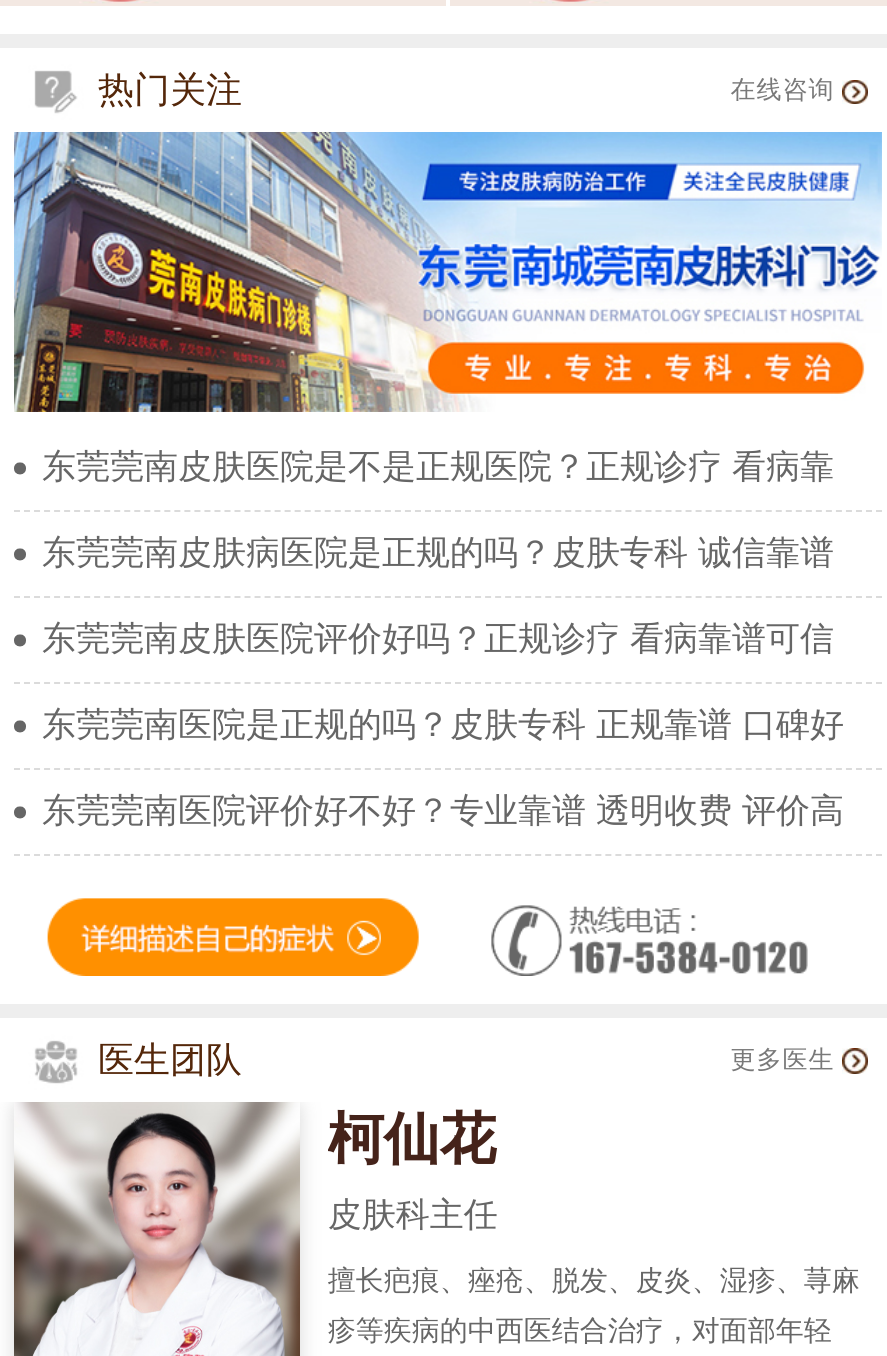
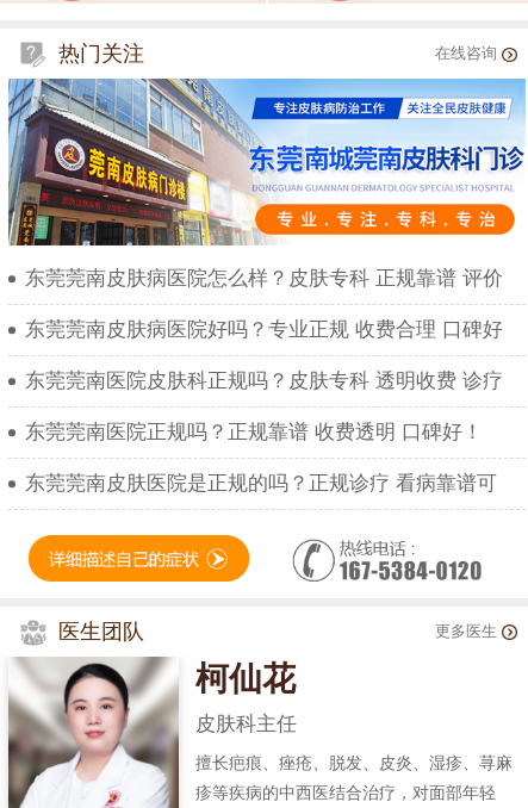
[42,448,834,486] 东莞莞南皮肤医院是不是正规医院？正规诊疗 看病靠 -> [25,267,503,290] 东莞莞南皮肤病医院怎么样？皮肤专科 正规靠谱 评价
[42,534,834,572] 东莞莞南皮肤病医院是正规的吗？皮肤专科 诚信靠谱 -> [25,318,503,341] 东莞莞南皮肤病医院好吗？专业正规 收费合理 口碑好
[42,620,834,658] 东莞莞南皮肤医院评价好吗？正规诊疗 看病靠谱可信 -> [25,370,503,392] 东莞莞南医院皮肤科正规吗？皮肤专科 透明收费 诊疗
[42,706,844,744] 东莞莞南医院是正规的吗？皮肤专科 正规靠谱 口碑好 -> [25,421,483,444] 东莞莞南医院正规吗？正规靠谱 收费透明 口碑好！
[42,792,844,830] 东莞莞南医院评价好不好？专业靠谱 透明收费 评价高 -> [25,472,497,495] 东莞莞南皮肤医院是正规的吗？正规诊疗 看病靠谱可

